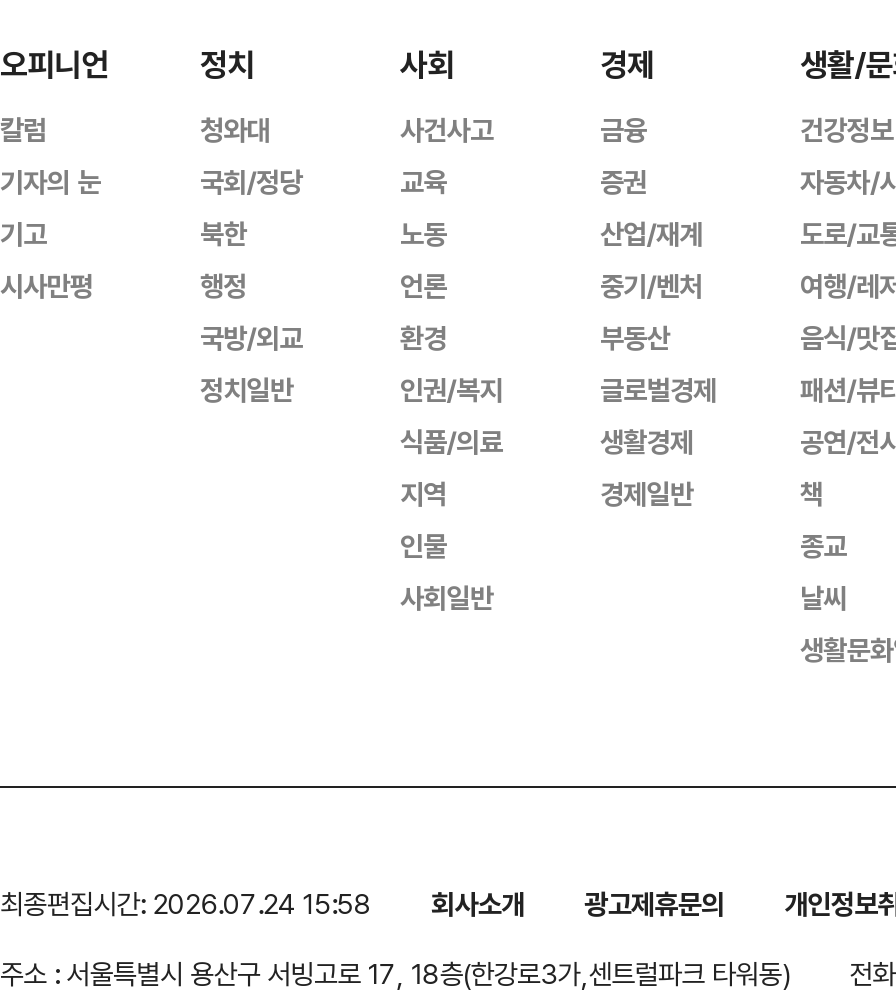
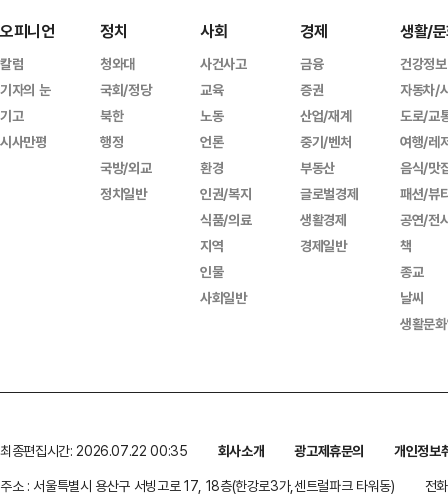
[0,884,371,922] 최종편집시간: 2026.07.24 15:58 -> [0,441,188,460] 최종편집시간: 2026.07.22 00:35

